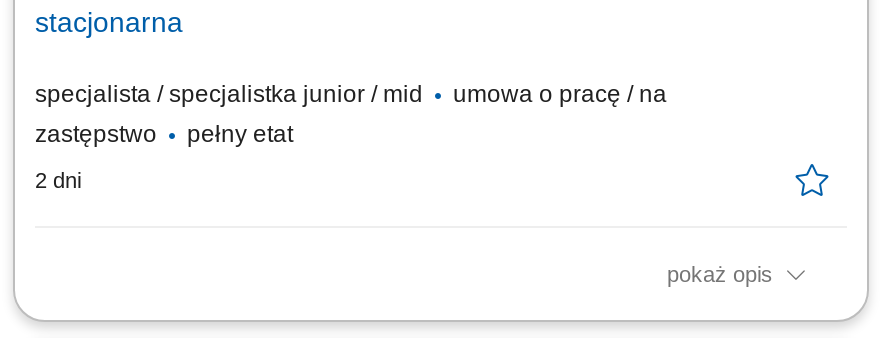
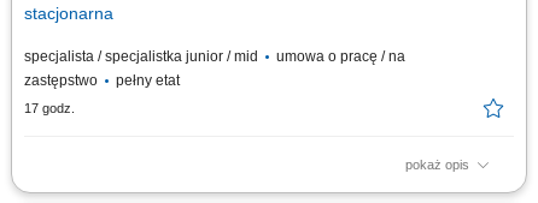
[35,168,81,192] 2 dni -> [24,101,75,115] 17 godz.

